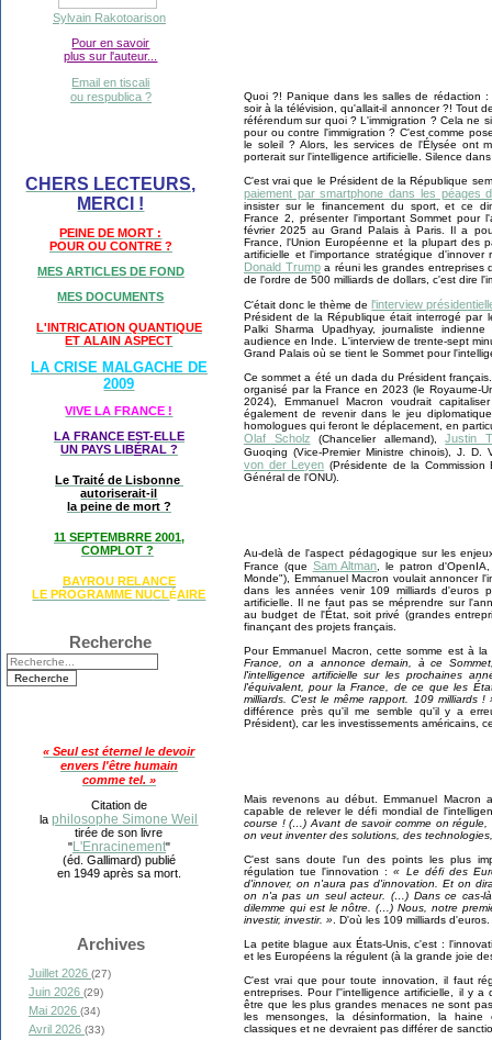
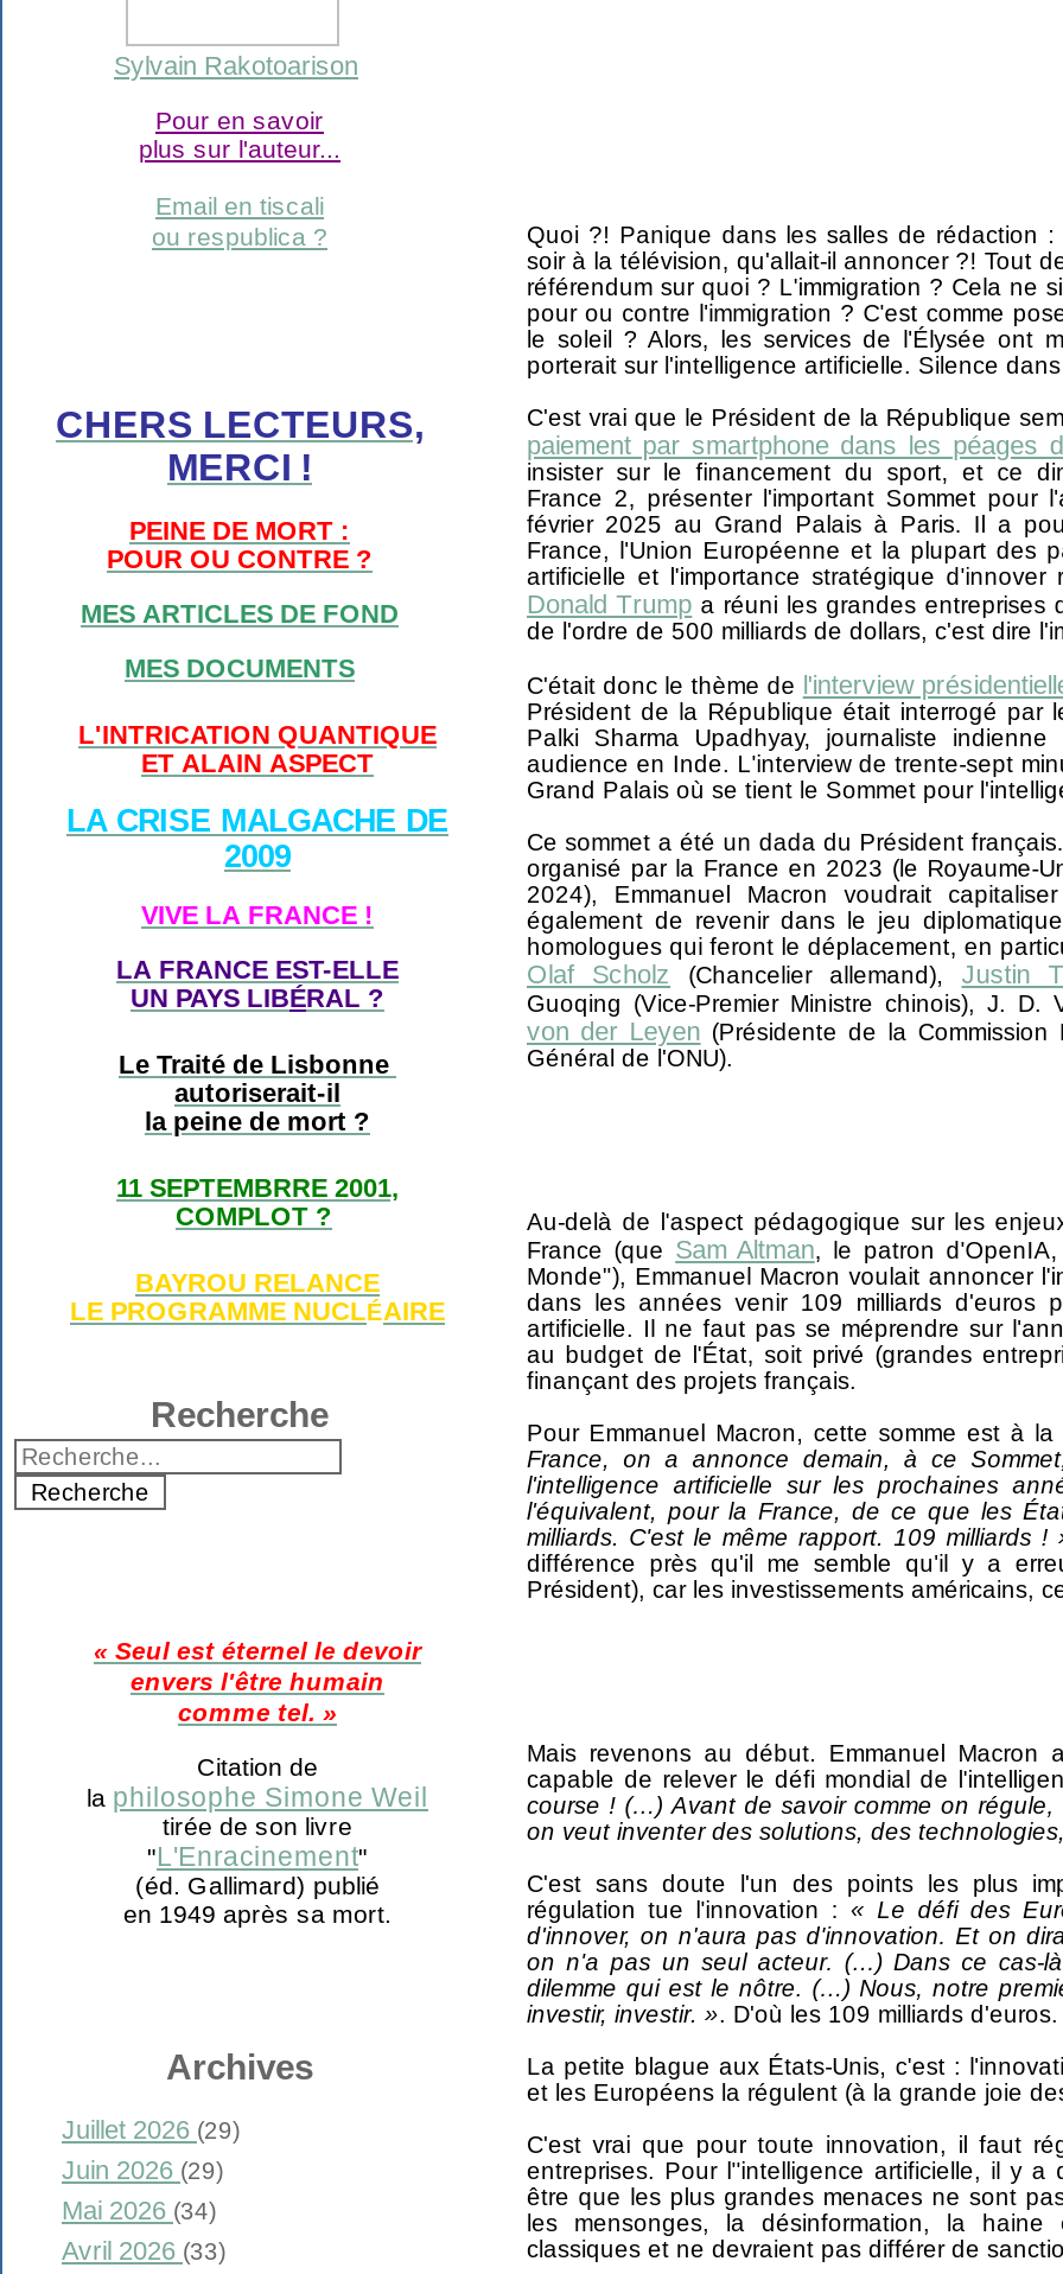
[29,966,111,980] Juillet 2026 (27) -> [62,2115,240,2144] Juillet 2026 (29)

